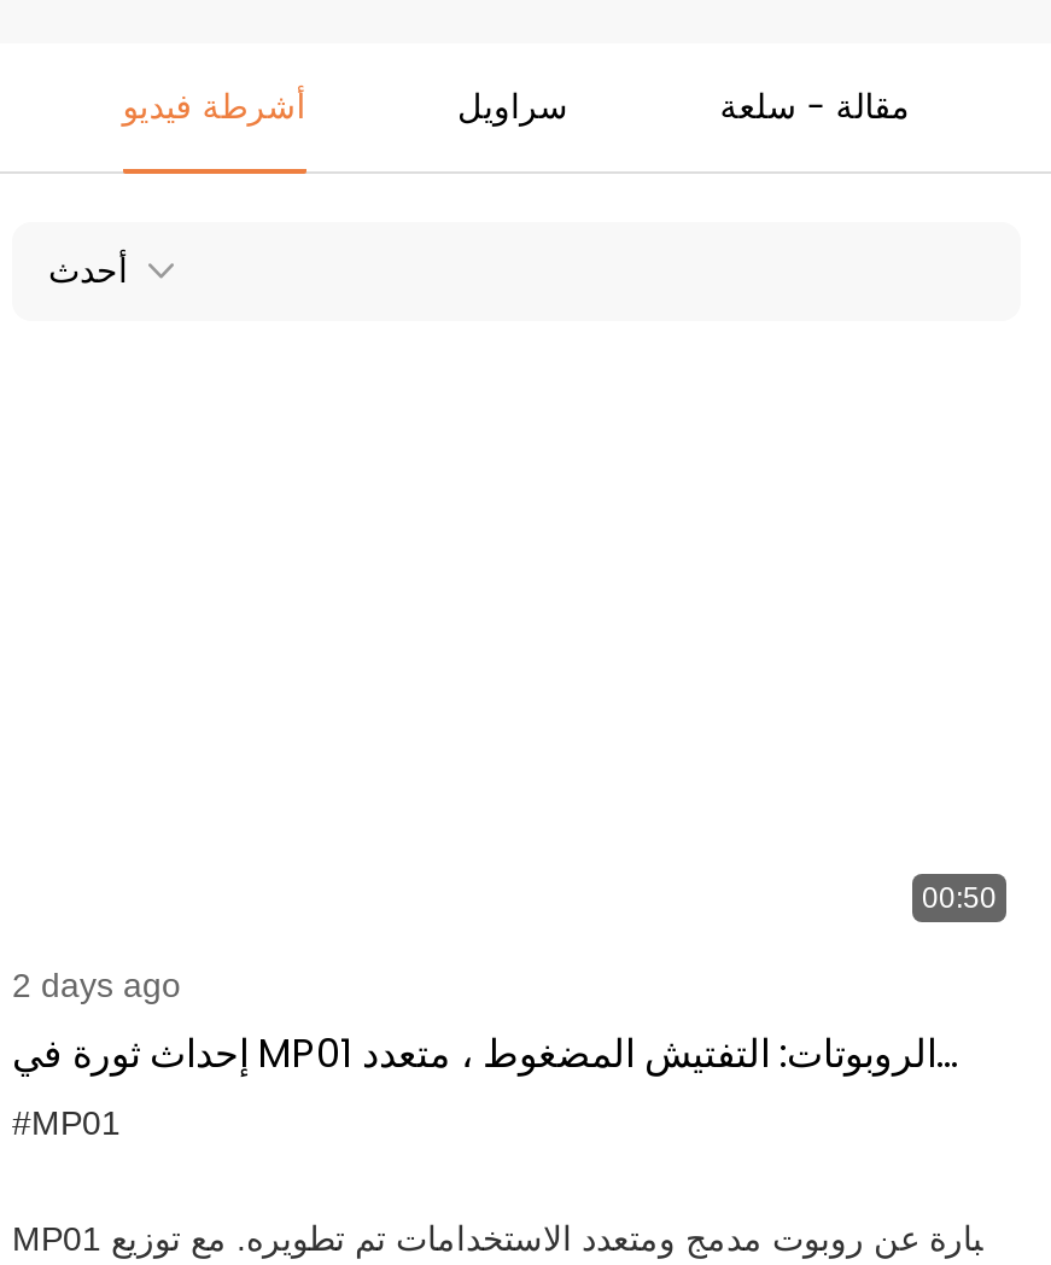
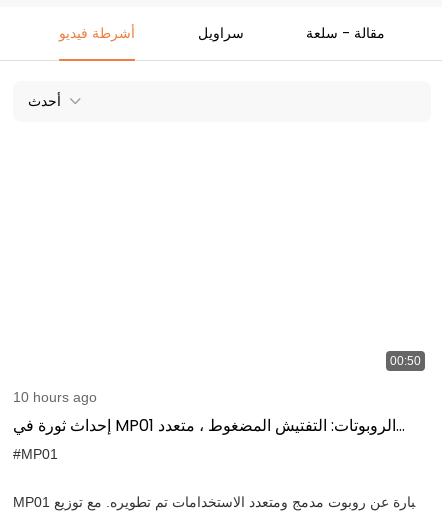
[12,966,181,1005] 2 days ago -> [13,389,97,405] 10 hours ago

